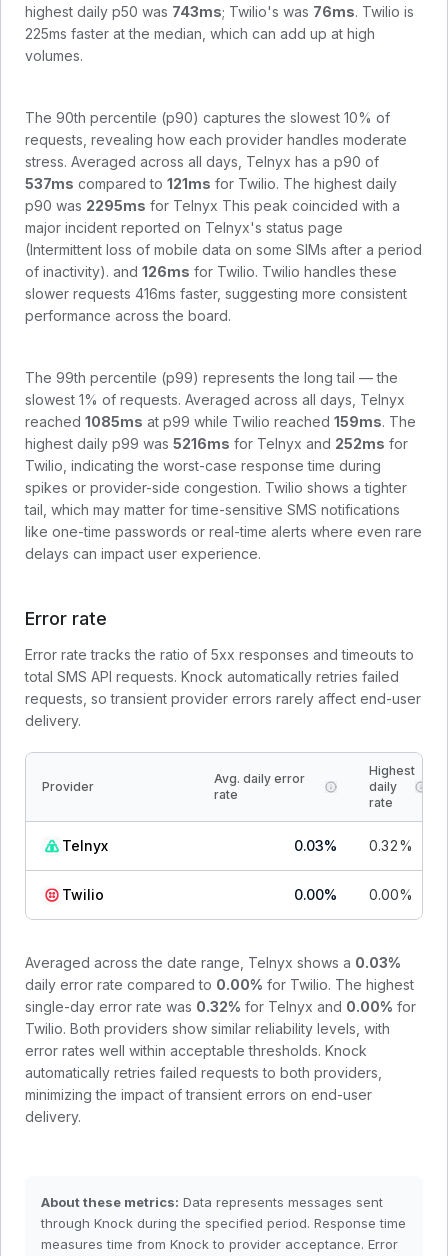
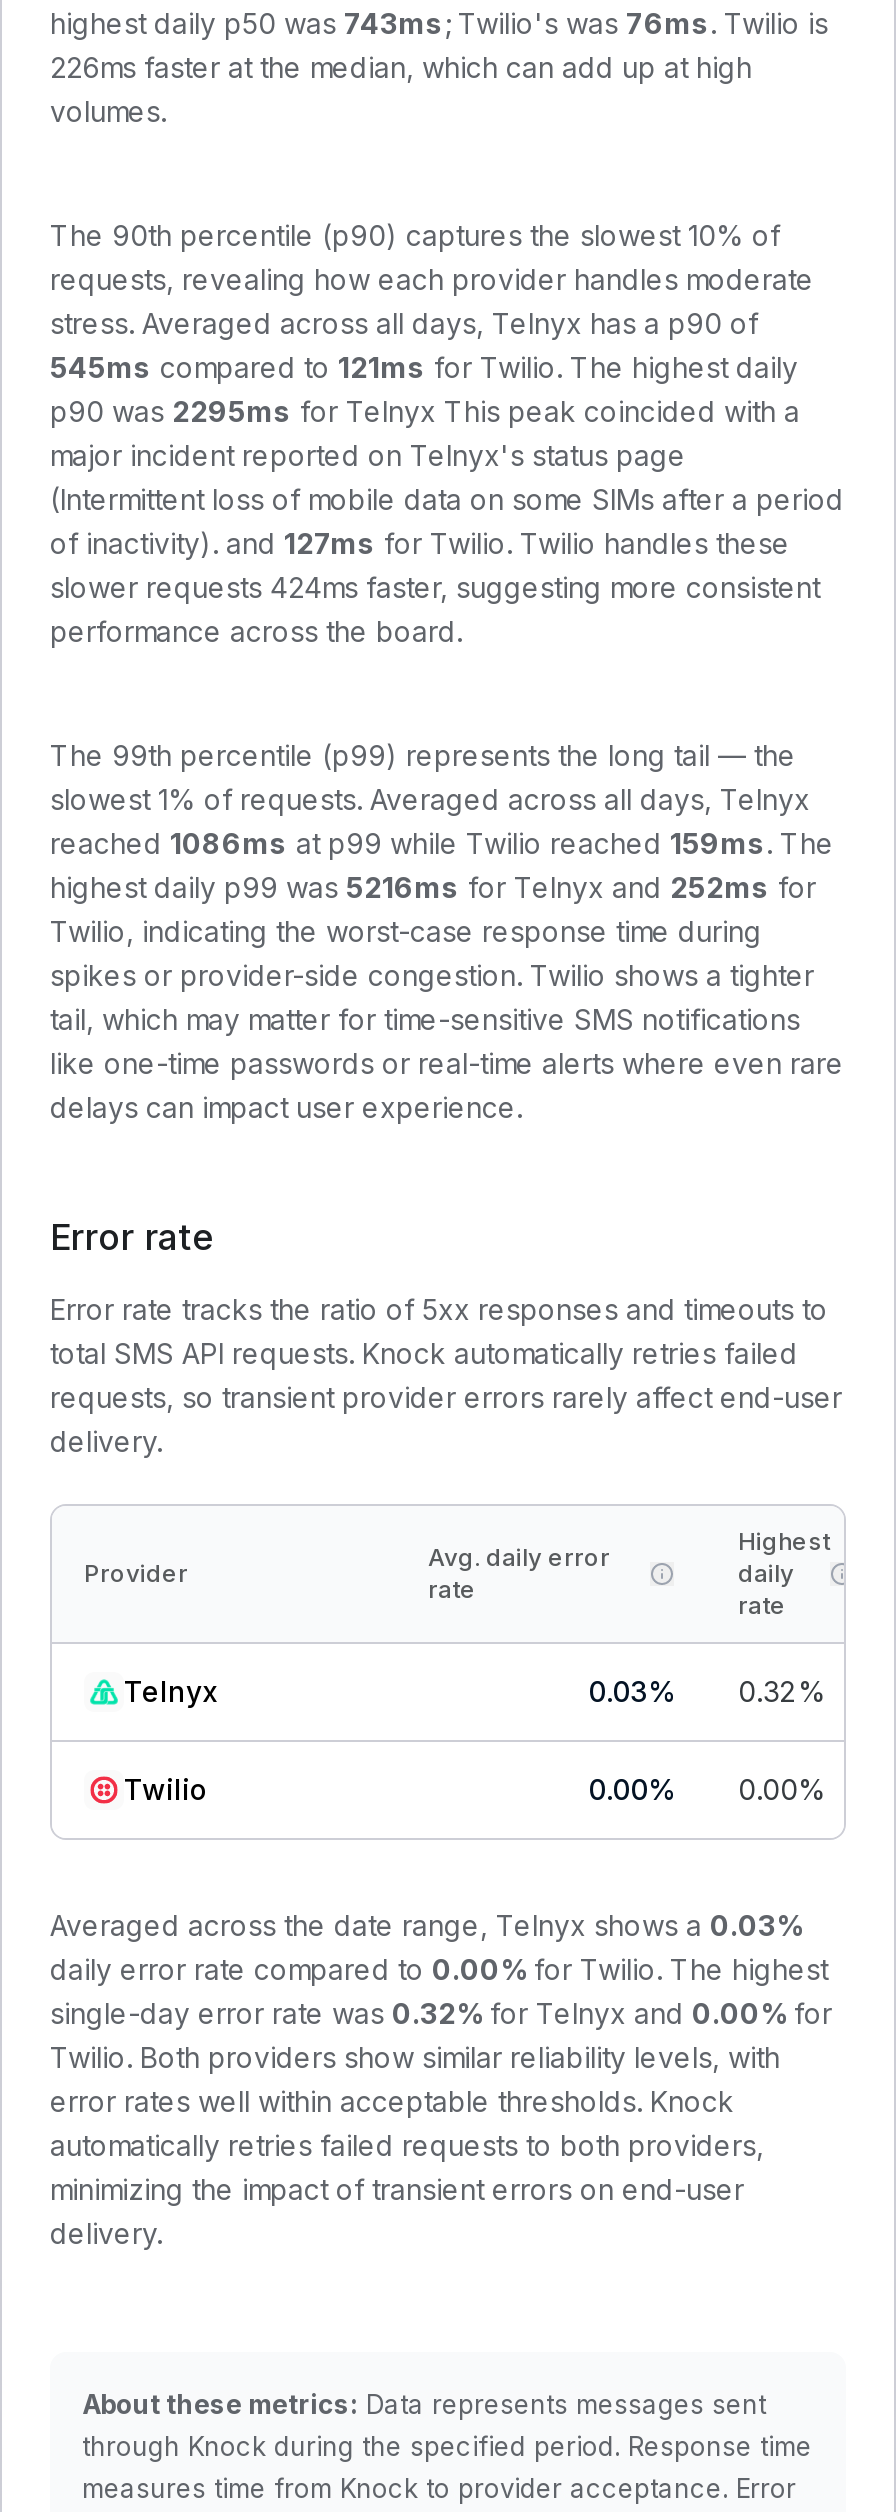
[25,25,375,42] 225ms faster at the median, which can add up at high -> [50,50,752,84] 226ms faster at the median, which can add up at high
[25,175,397,192] 537ms compared to 121ms for Twilio. The highest daily -> [50,350,798,384] 545ms compared to 121ms for Twilio. The highest daily
[25,263,397,280] of inactivity). and 126ms for Twilio. Twilio handles these -> [50,526,790,560] of inactivity). and 127ms for Twilio. Twilio handles these
[25,285,407,302] slower requests 416ms faster, suggesting more consistent -> [50,570,820,604] slower requests 424ms faster, suggesting more consistent
[25,413,416,430] reached 1085ms at p99 while Twilio reached 159ms. The -> [50,826,834,860] reached 1086ms at p99 while Twilio reached 159ms. The

